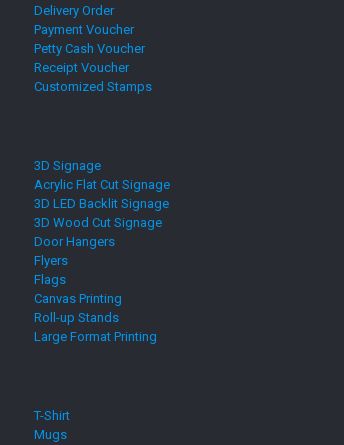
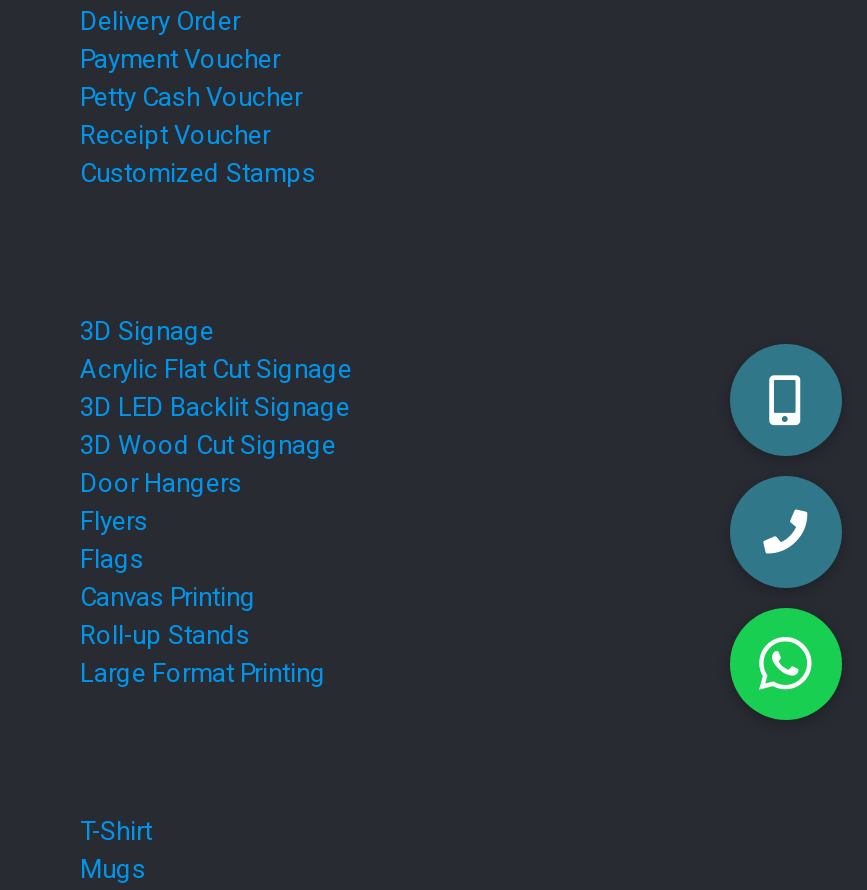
none -> [730,342,842,456] [image]
none -> [730,474,842,588] [image]
none -> [728,606,844,722] [image]

